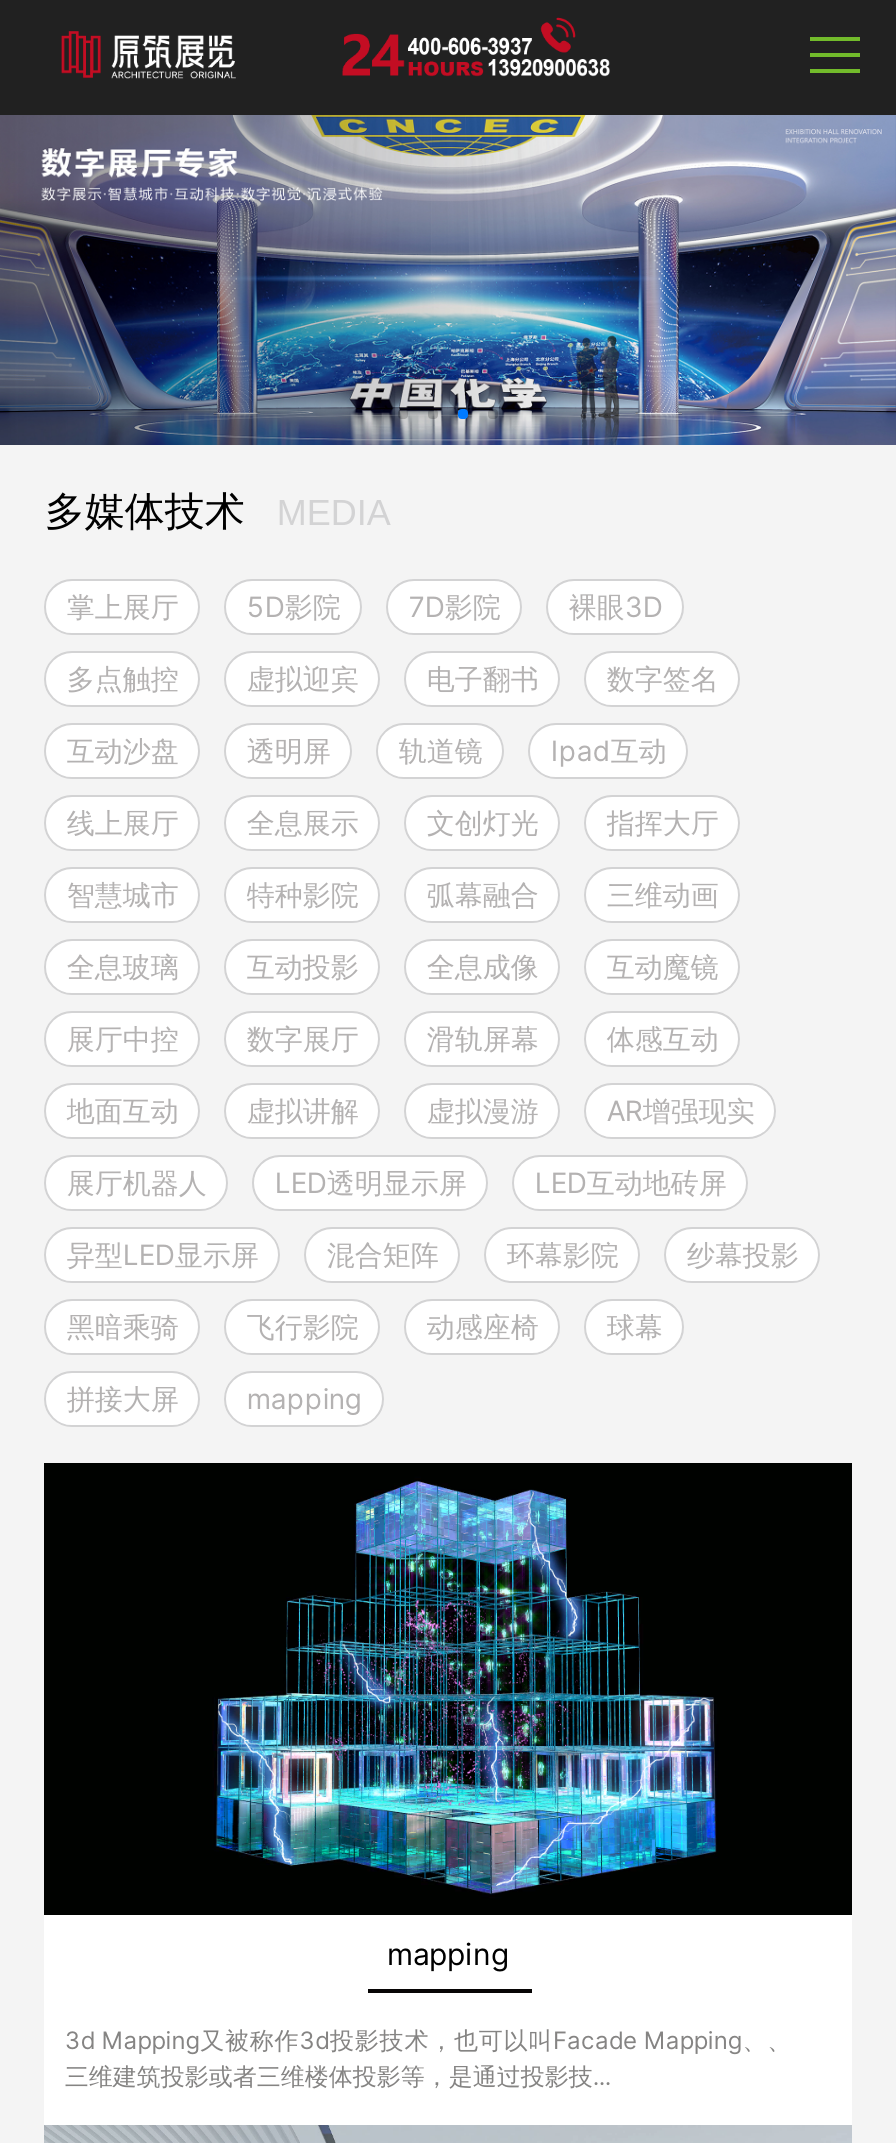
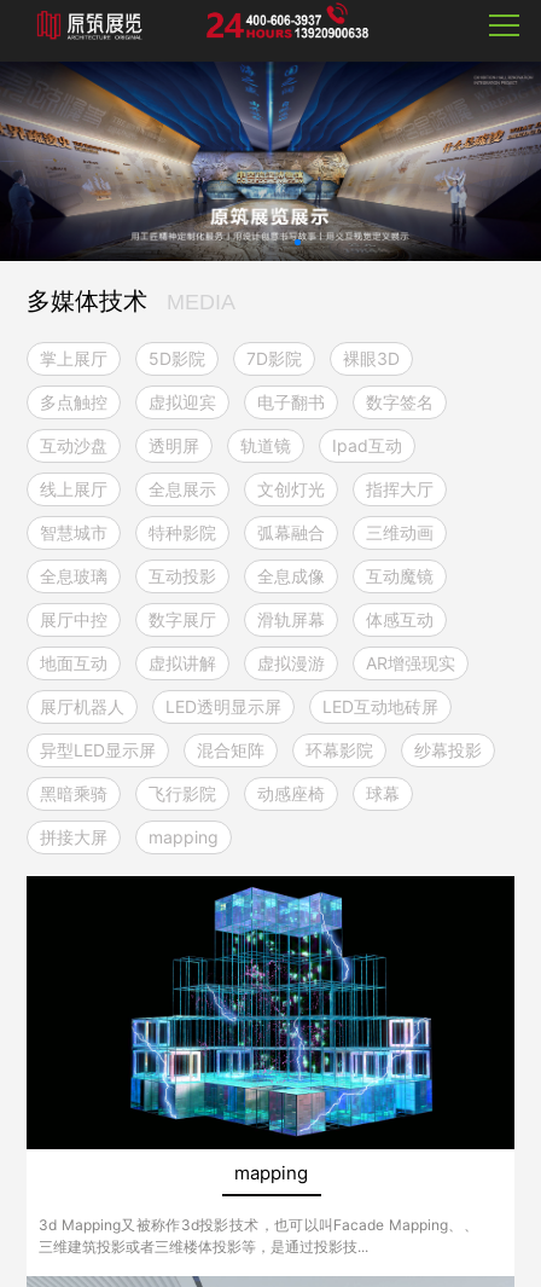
[6,113,890,447] [image] -> [4,62,537,262] [image]

